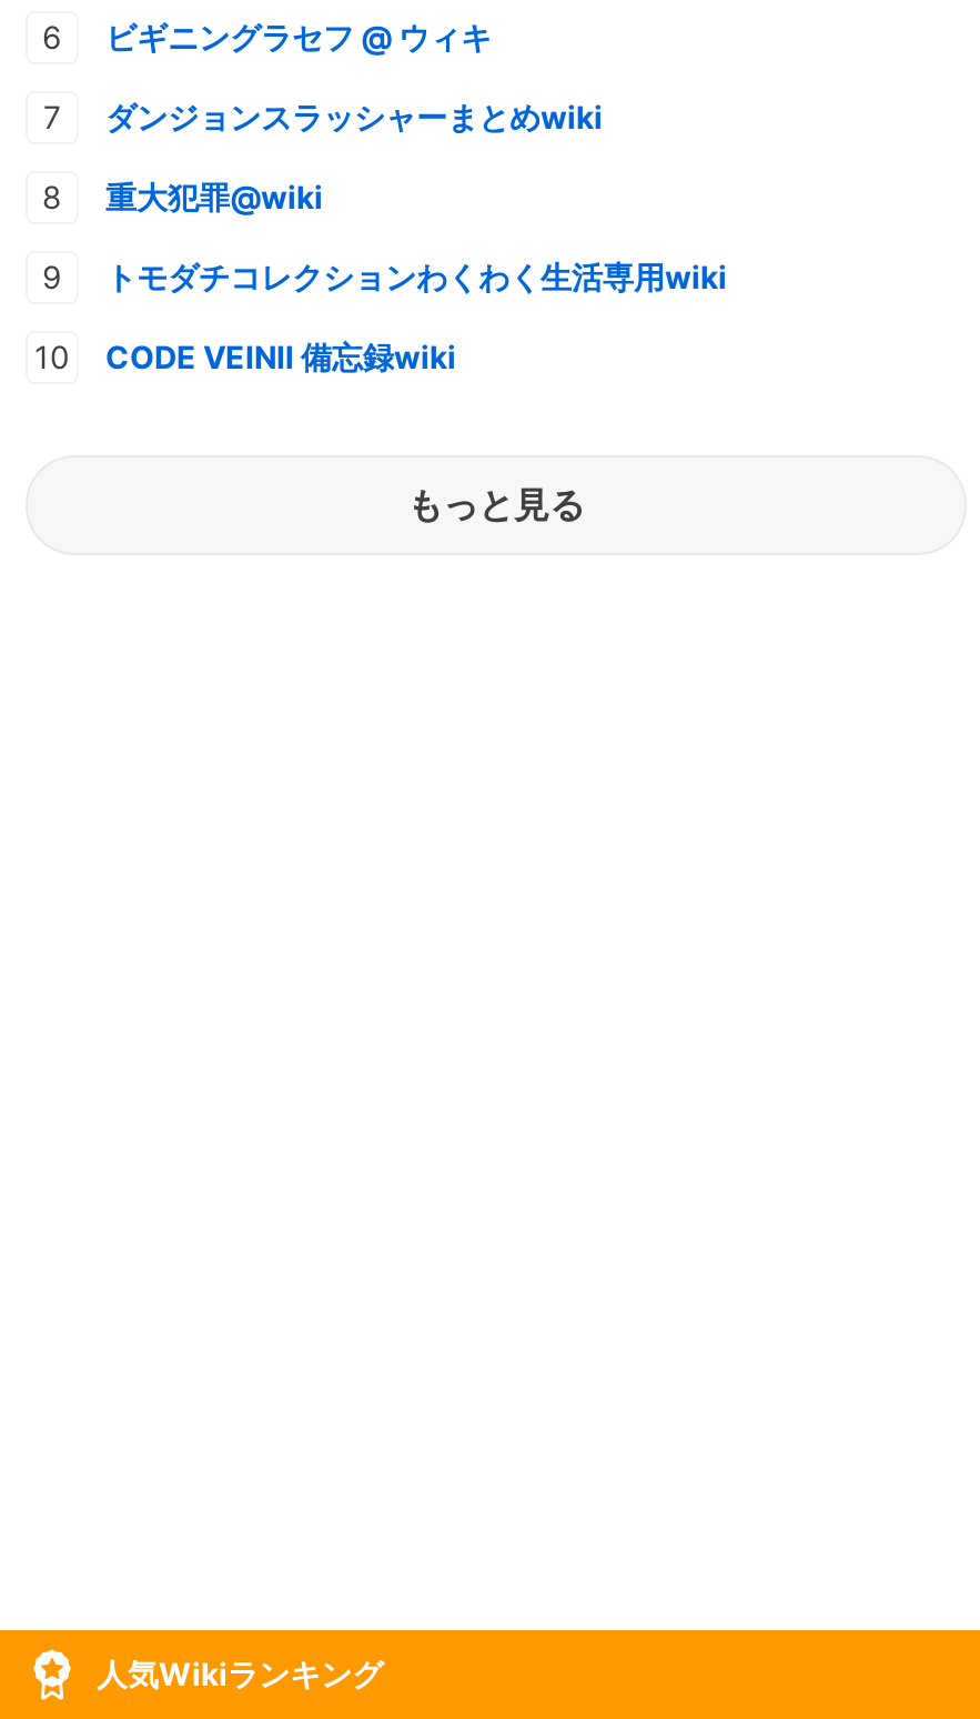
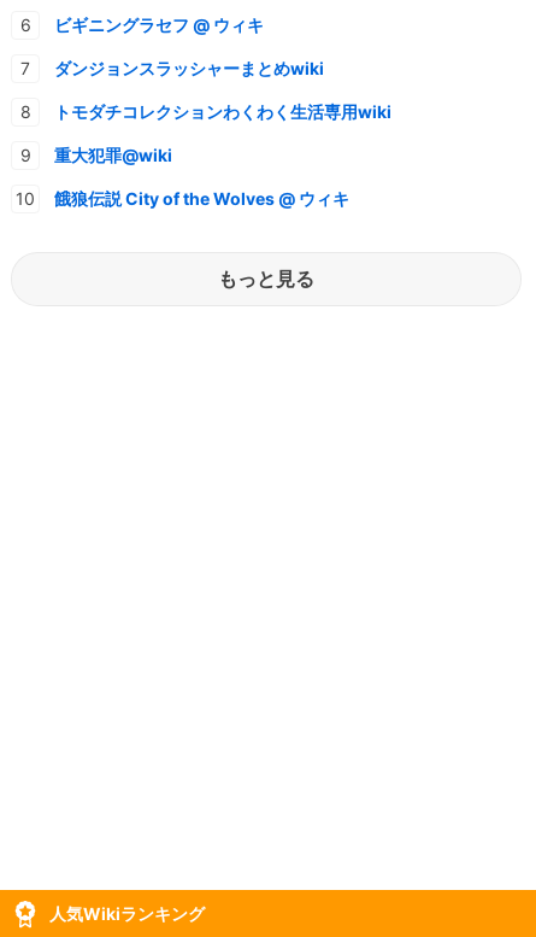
moved [105,177,323,215] -> [54,144,172,165]: 重大犯罪@wiki
moved [105,257,727,294] -> [54,101,391,121]: トモダチコレクションわくわく生活専用wiki
[105,337,456,374] CODE VEINⅡ 備忘録wiki -> [54,188,349,208] 餓狼伝説 City of the Wolves @ ウィキ

